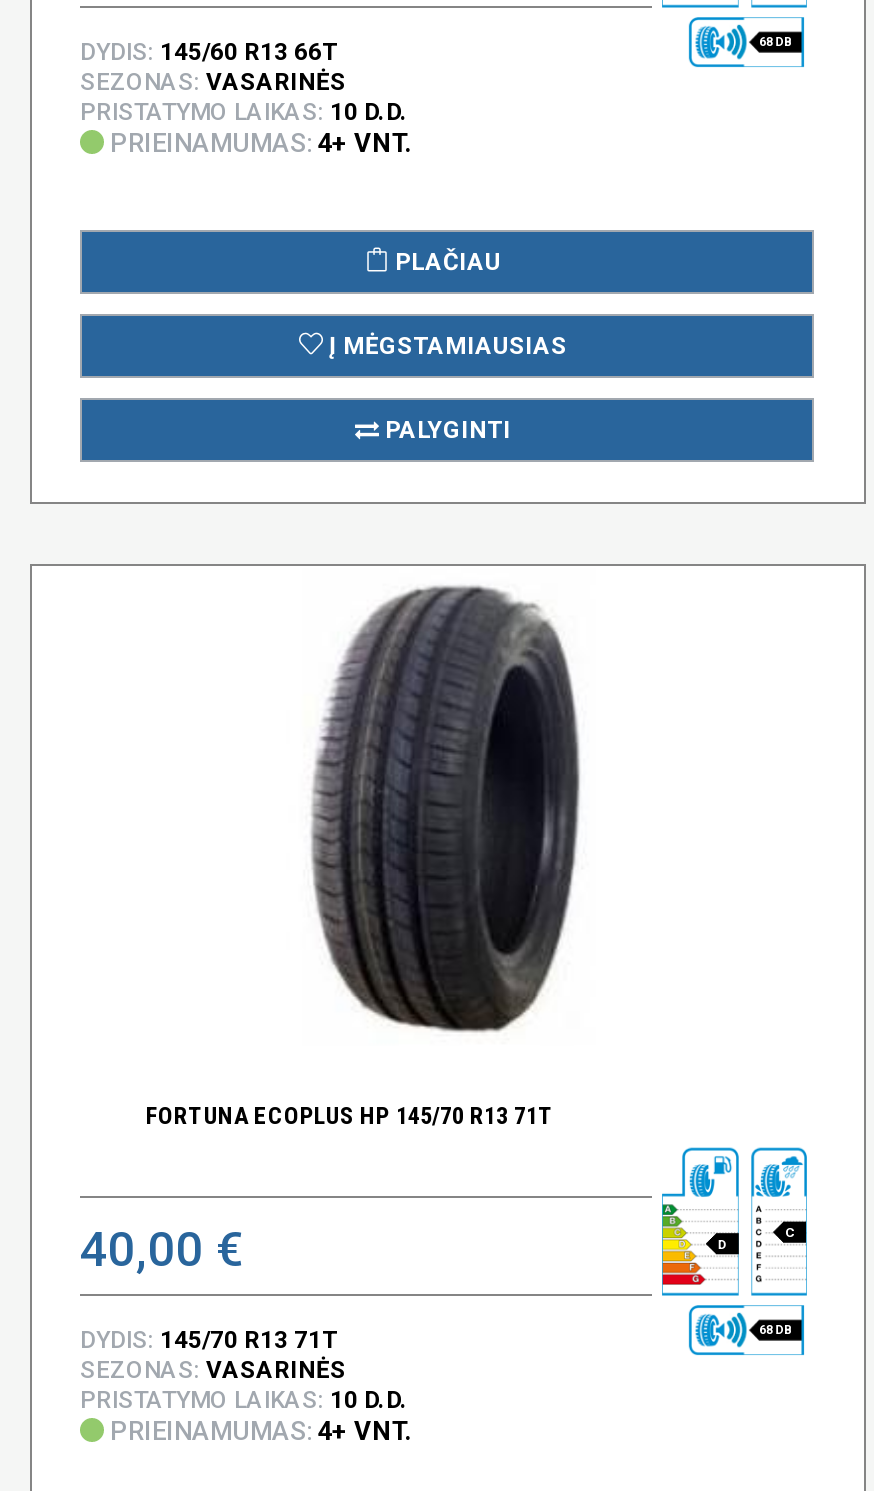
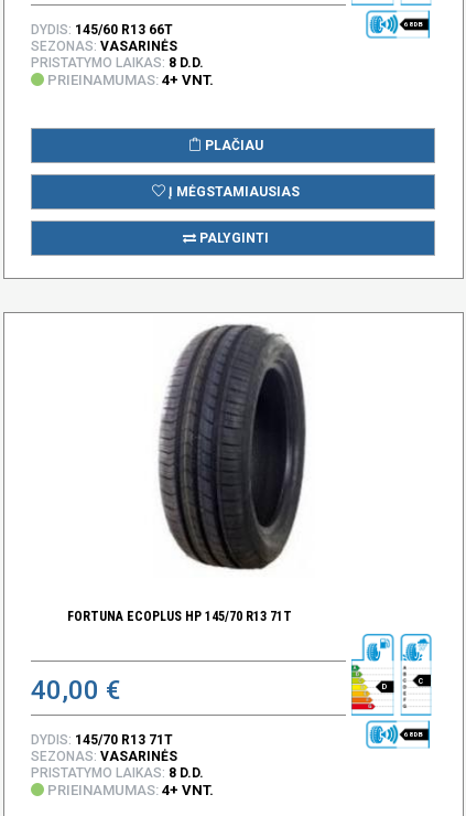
[80,97,408,125] PRISTATYMO LAIKAS: 10 D.D. -> [31,55,204,70] PRISTATYMO LAIKAS: 8 D.D.
[80,1385,408,1413] PRISTATYMO LAIKAS: 10 D.D. -> [31,765,204,780] PRISTATYMO LAIKAS: 8 D.D.

